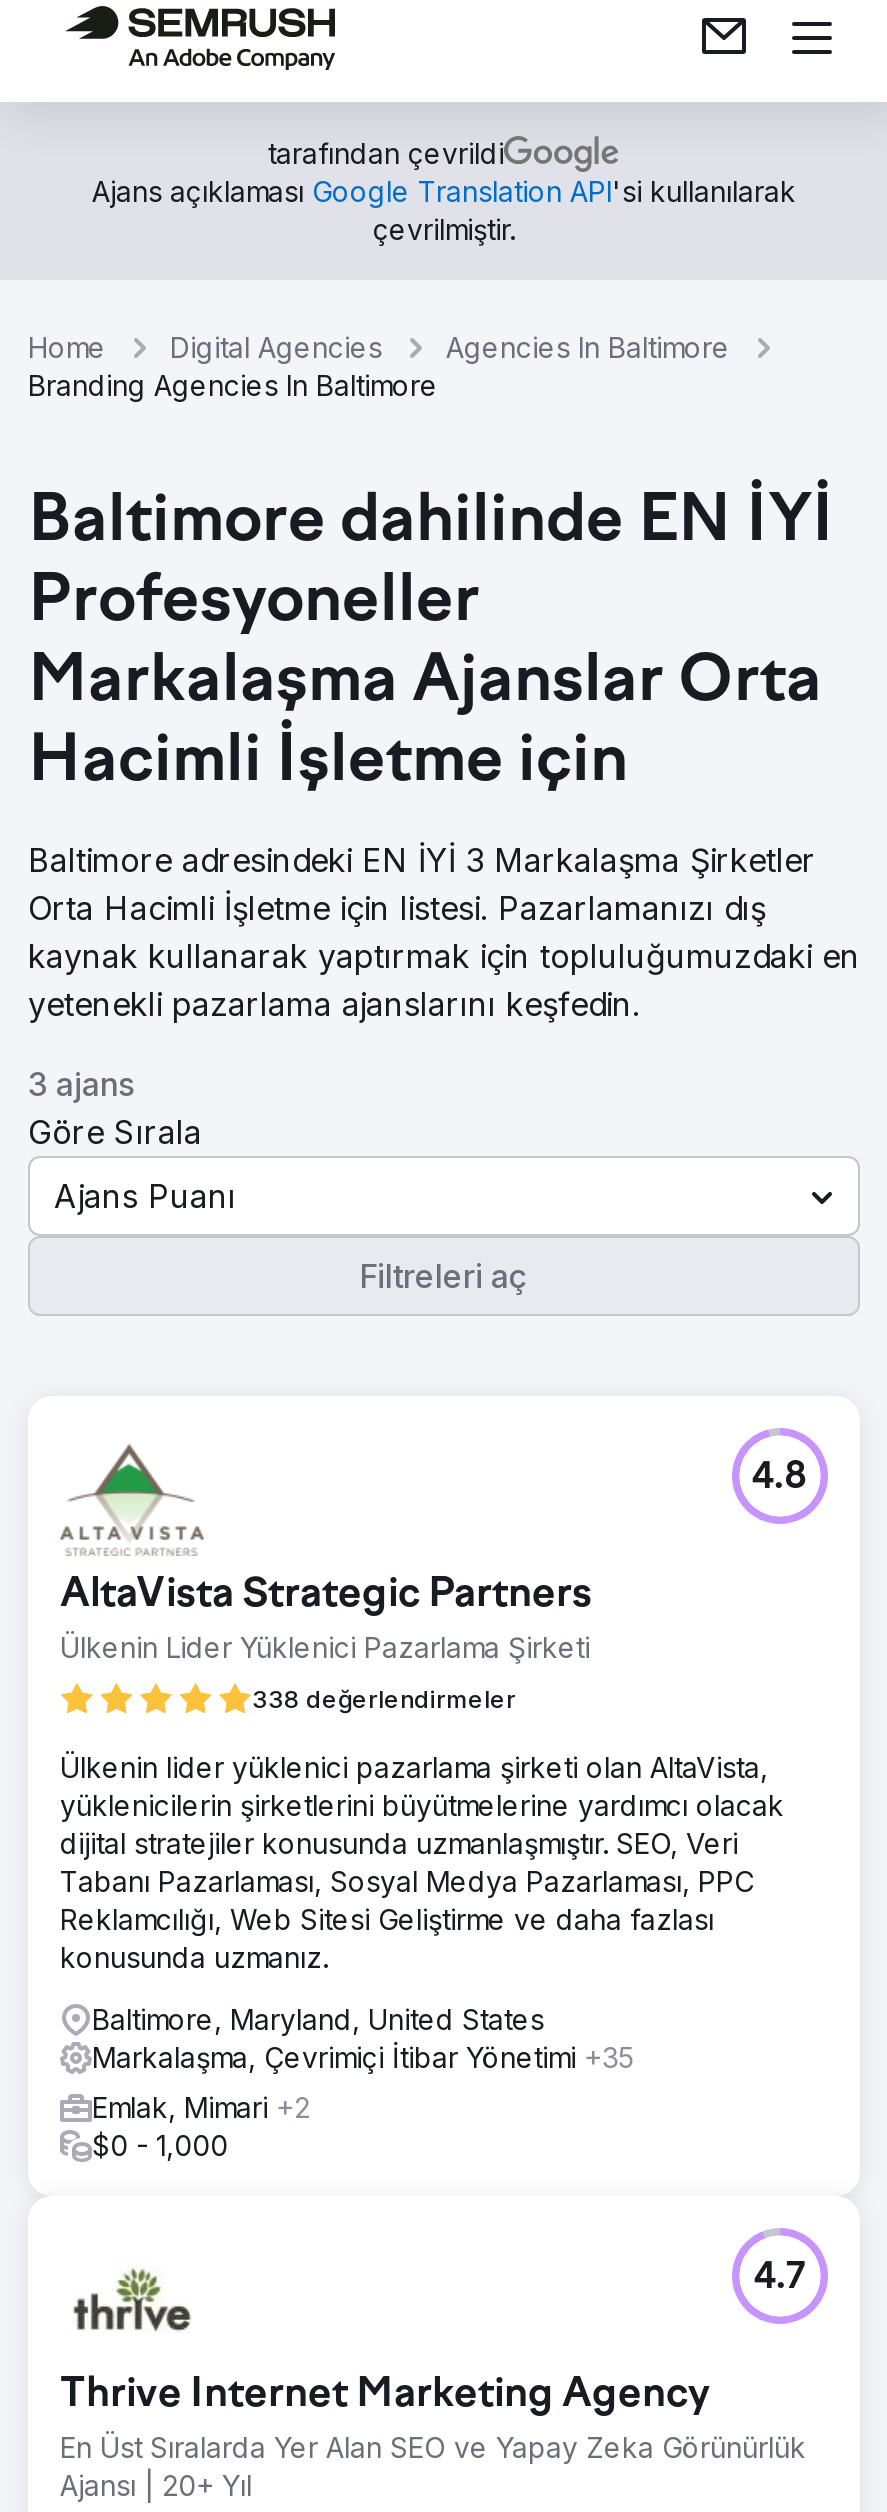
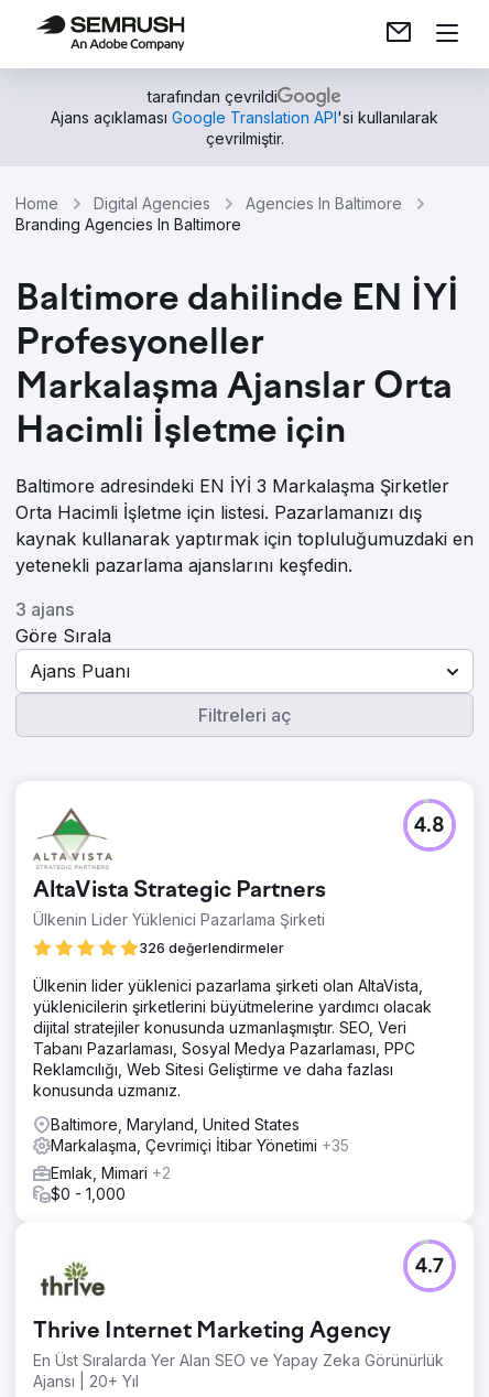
[252,1684,516,1714] 338 değerlendirmeler -> [139,940,284,956] 326 değerlendirmeler

